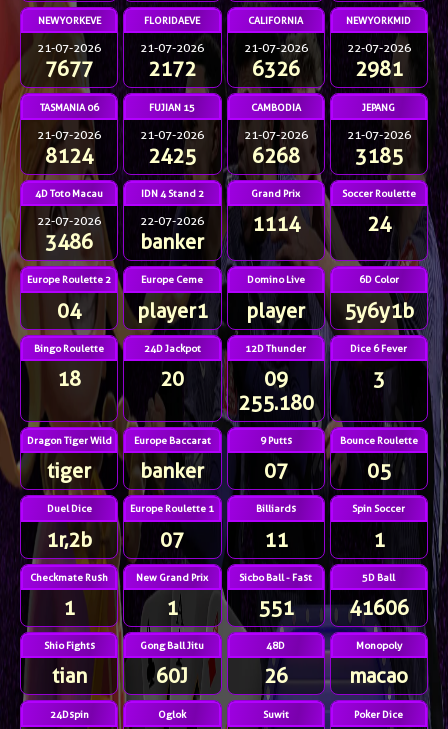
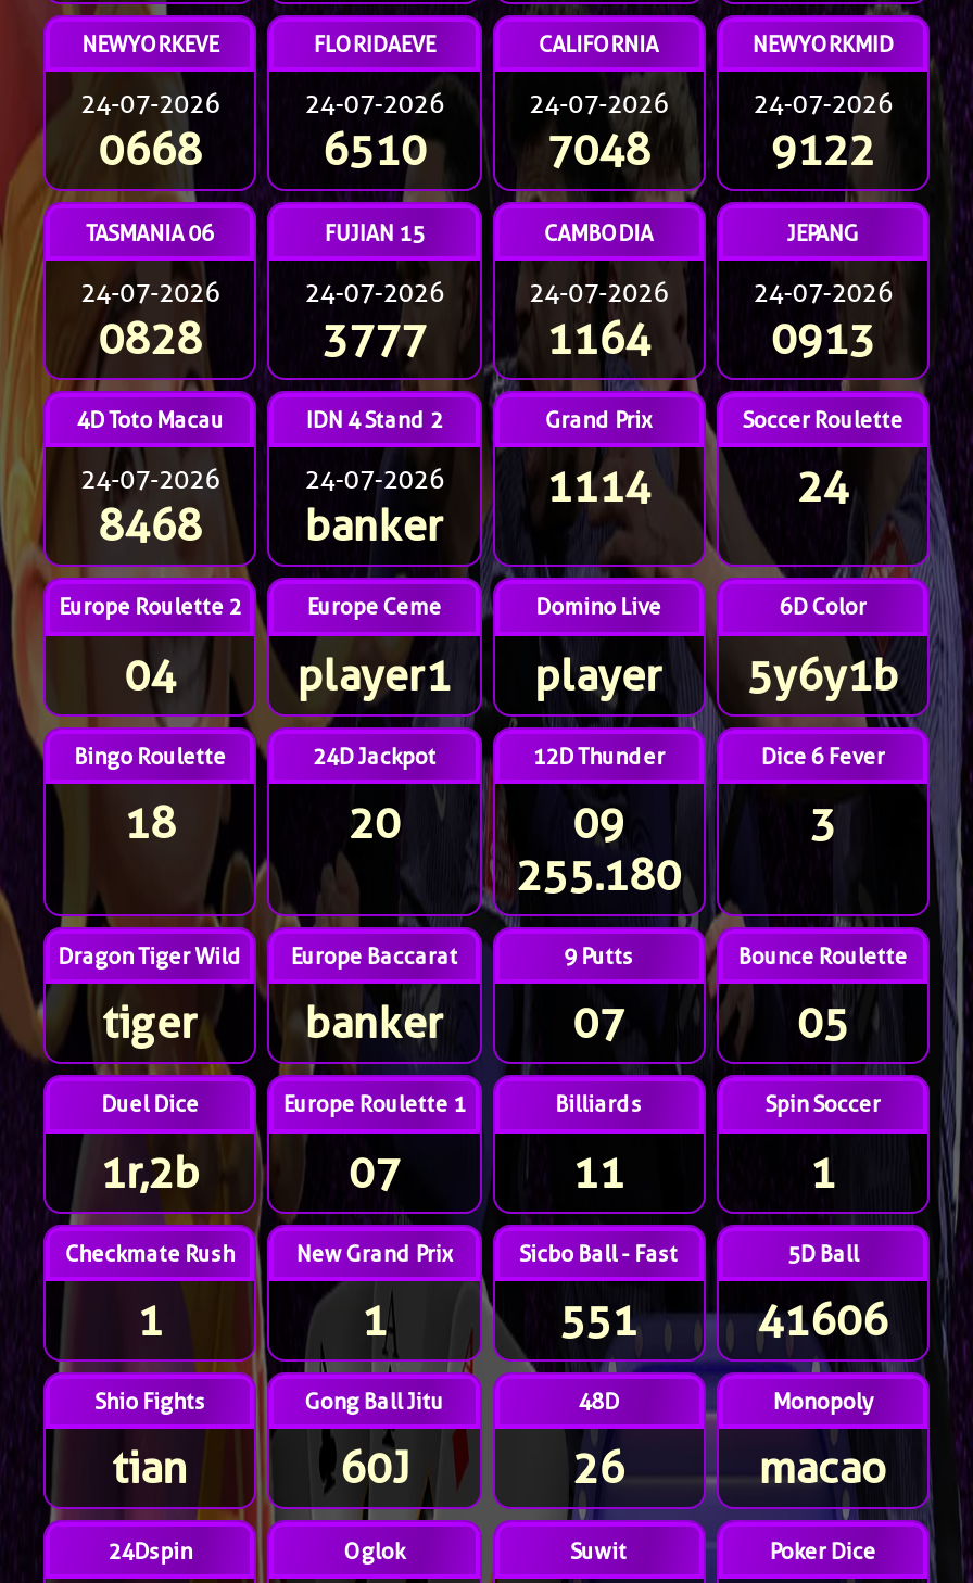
[37,41,101,55] 21-07-2026 -> [81,90,220,120] 24-07-2026
[140,41,204,55] 21-07-2026 -> [305,90,444,120] 24-07-2026
[244,41,308,55] 21-07-2026 -> [529,90,668,120] 24-07-2026
[347,41,411,55] 22-07-2026 -> [753,90,892,120] 24-07-2026
[45,57,93,81] 7677 -> [98,125,202,177] 0668
[148,57,196,81] 2172 -> [322,125,427,177] 6510
[252,57,300,81] 6326 -> [546,125,651,177] 7048
[355,57,403,81] 2981 -> [771,125,875,177] 9122
[37,128,101,142] 21-07-2026 -> [81,278,220,308] 24-07-2026
[140,128,204,142] 21-07-2026 -> [305,278,444,308] 24-07-2026
[244,128,308,142] 21-07-2026 -> [529,278,668,308] 24-07-2026
[347,128,411,142] 21-07-2026 -> [753,278,892,308] 24-07-2026
[45,144,93,168] 8124 -> [98,312,202,364] 0828
[148,144,196,168] 2425 -> [322,312,427,364] 3777
[252,144,300,168] 6268 -> [546,312,651,364] 1164
[355,144,403,168] 3185 -> [771,312,875,364] 0913
[37,214,101,228] 22-07-2026 -> [81,465,220,495] 24-07-2026
[140,214,204,228] 22-07-2026 -> [305,465,444,495] 24-07-2026
[45,230,204,254] 3486 banker -> [98,500,444,552] 8468 banker

